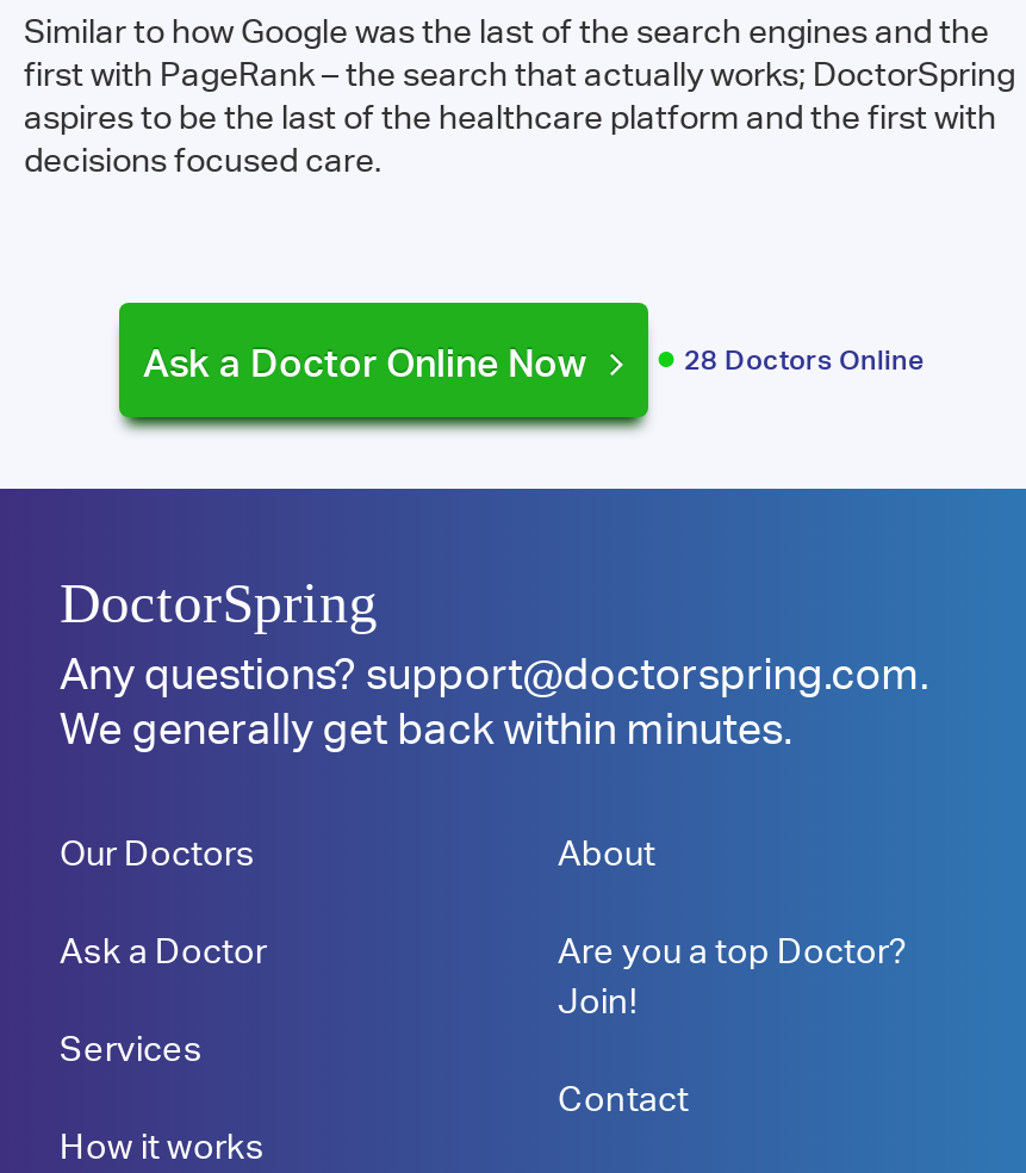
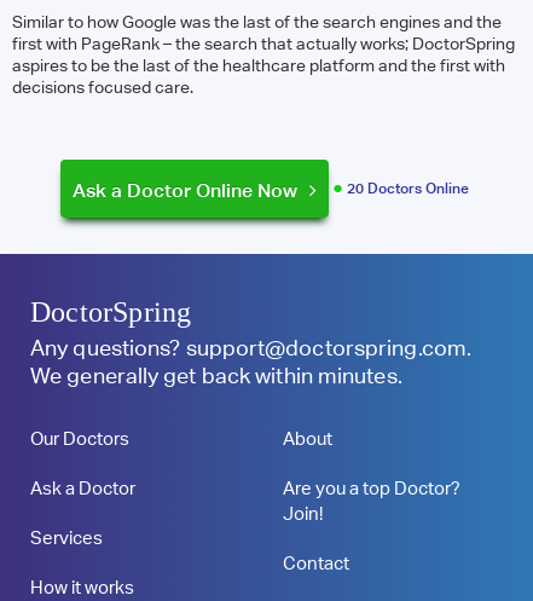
[677,343,925,377] 28 Doctors Online -> [343,180,469,197] 20 Doctors Online

